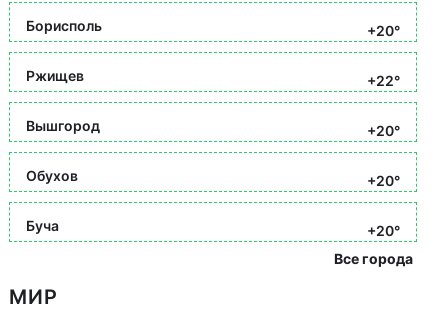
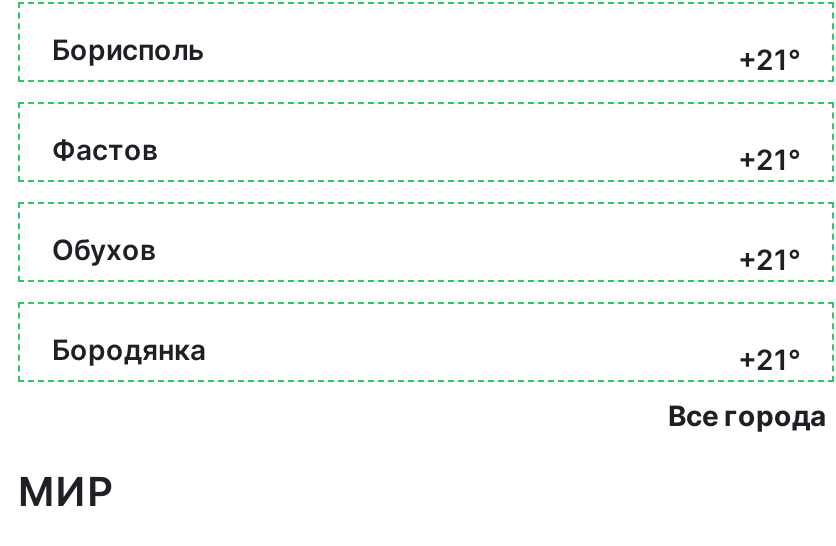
[26,22,400,139] +20° | Ржищев | +22° | Вышгород | +20° -> [52,42,800,176] +21° | Фастов | +21°
[367,172,400,189] +20° -> [738,242,800,276] +21°
[26,216,400,239] Буча | +20° -> [52,331,800,376] Бородянка | +21°

